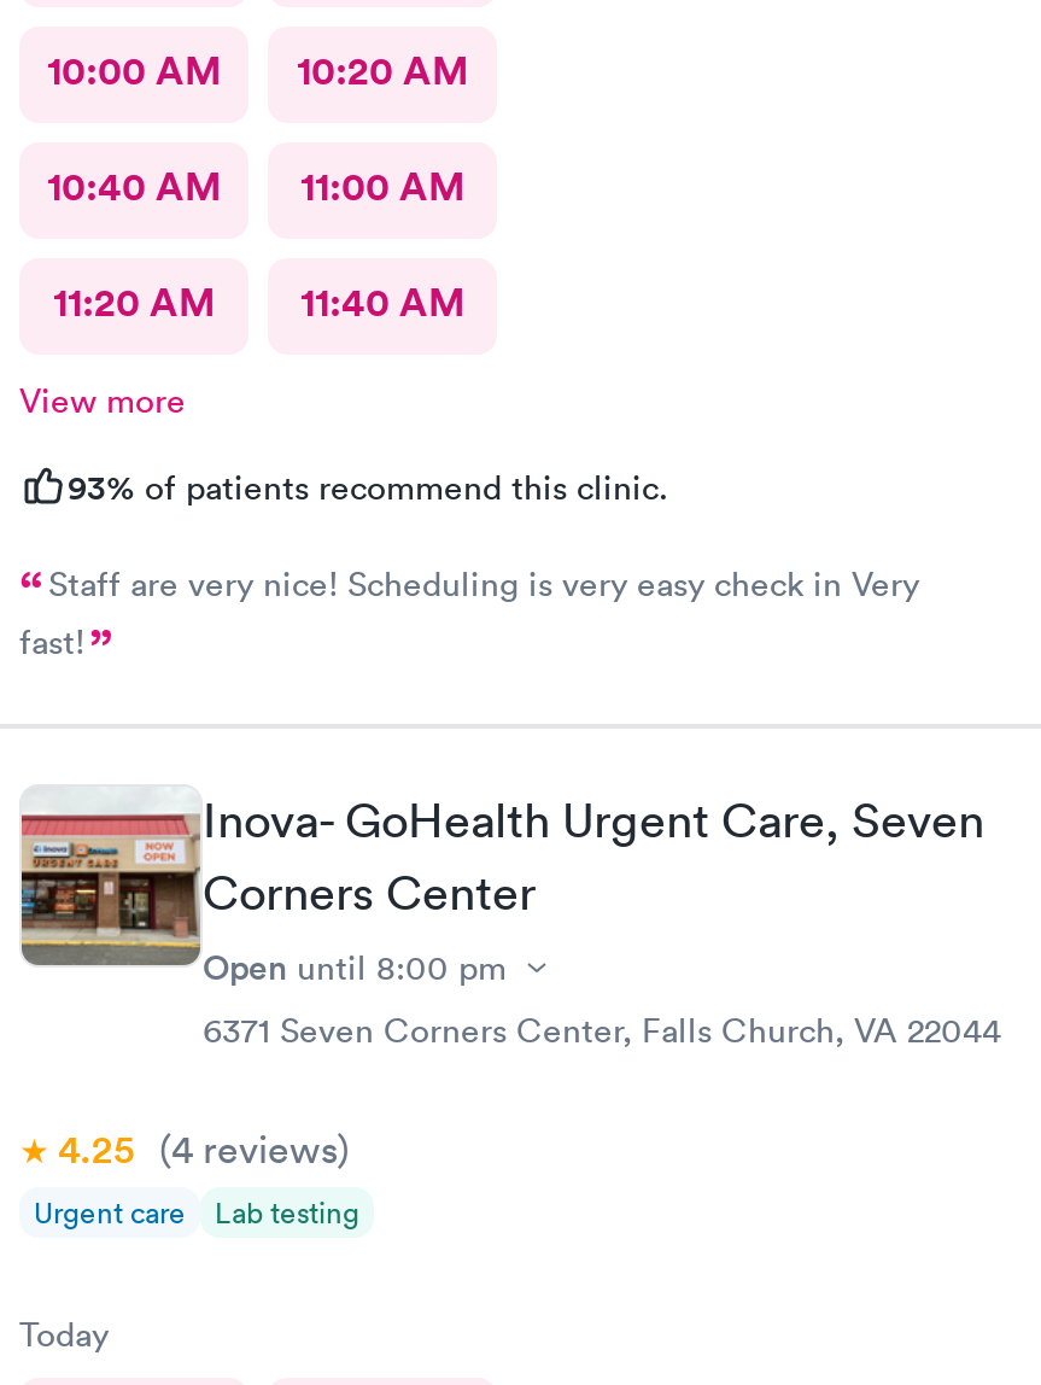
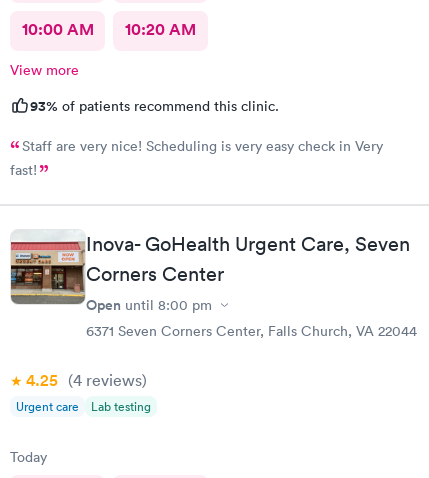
[47,160,464,327] 10:40 AM | 11:00 AM | 11:20 AM | 11:40 AM -> none

